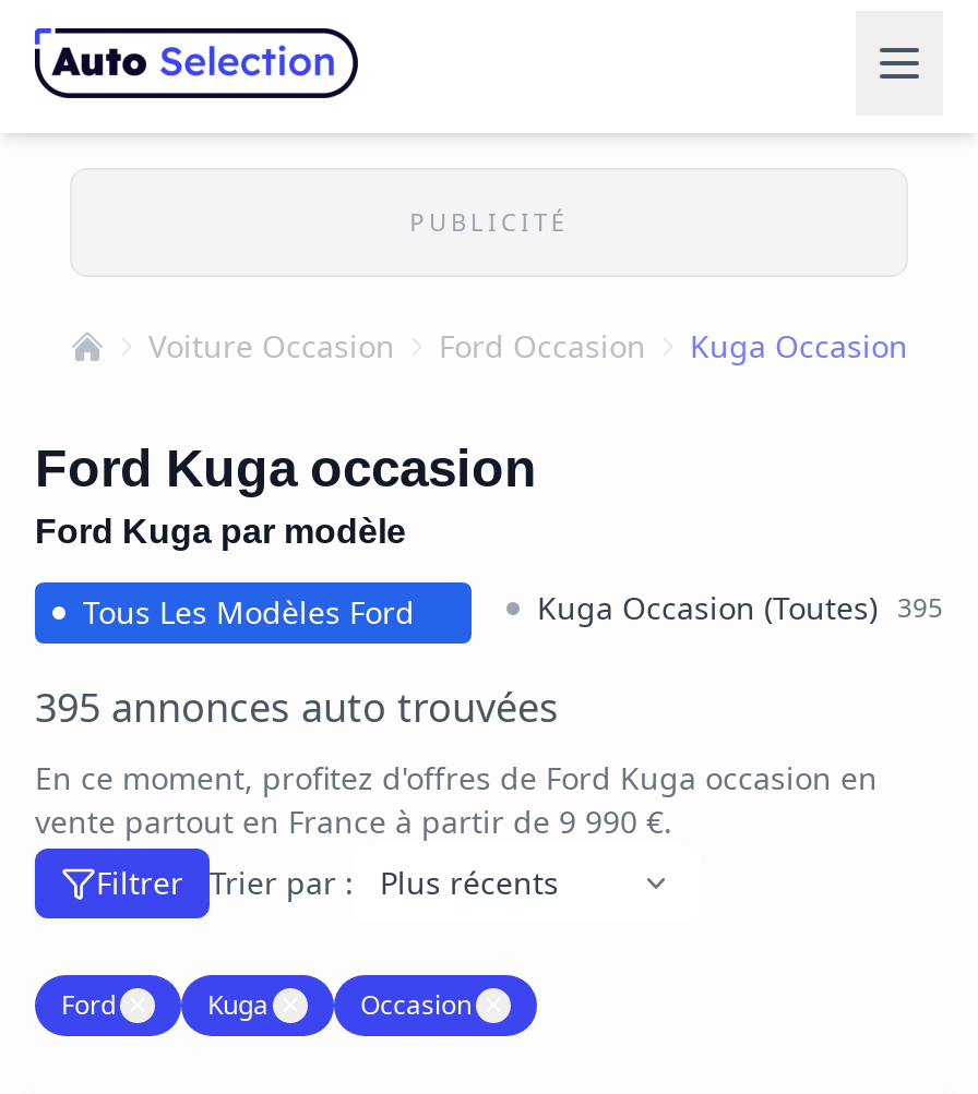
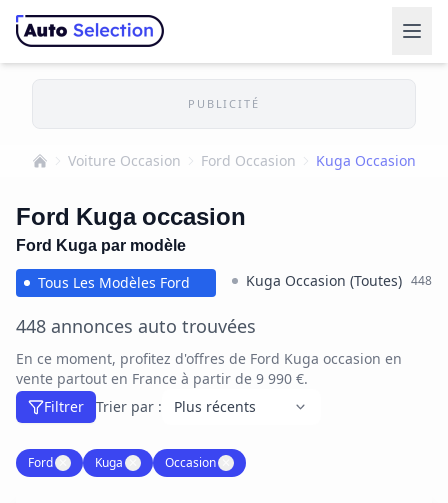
[537,589,943,626] Kuga Occasion (Toutes) 395 -> [246,272,432,289] Kuga Occasion (Toutes) 448
[35,685,559,731] 395 annonces auto trouvées -> [16,316,256,337] 448 annonces auto trouvées

